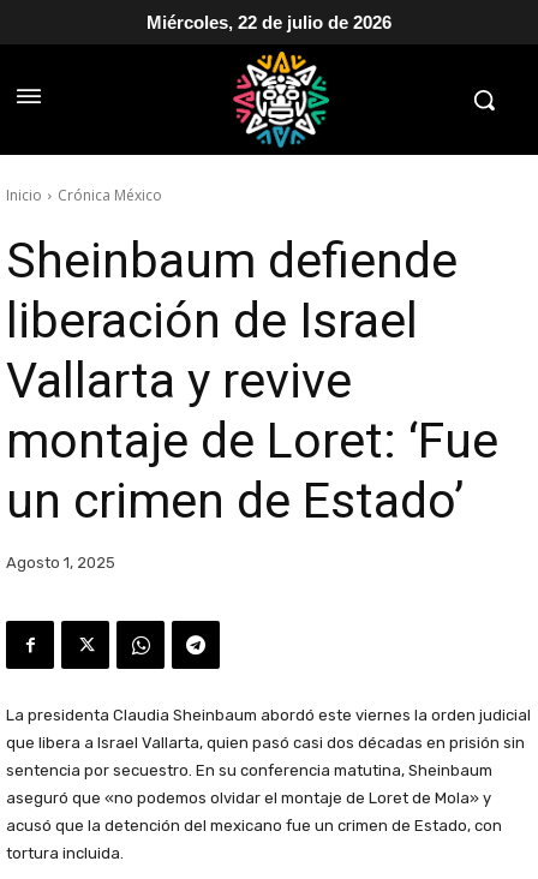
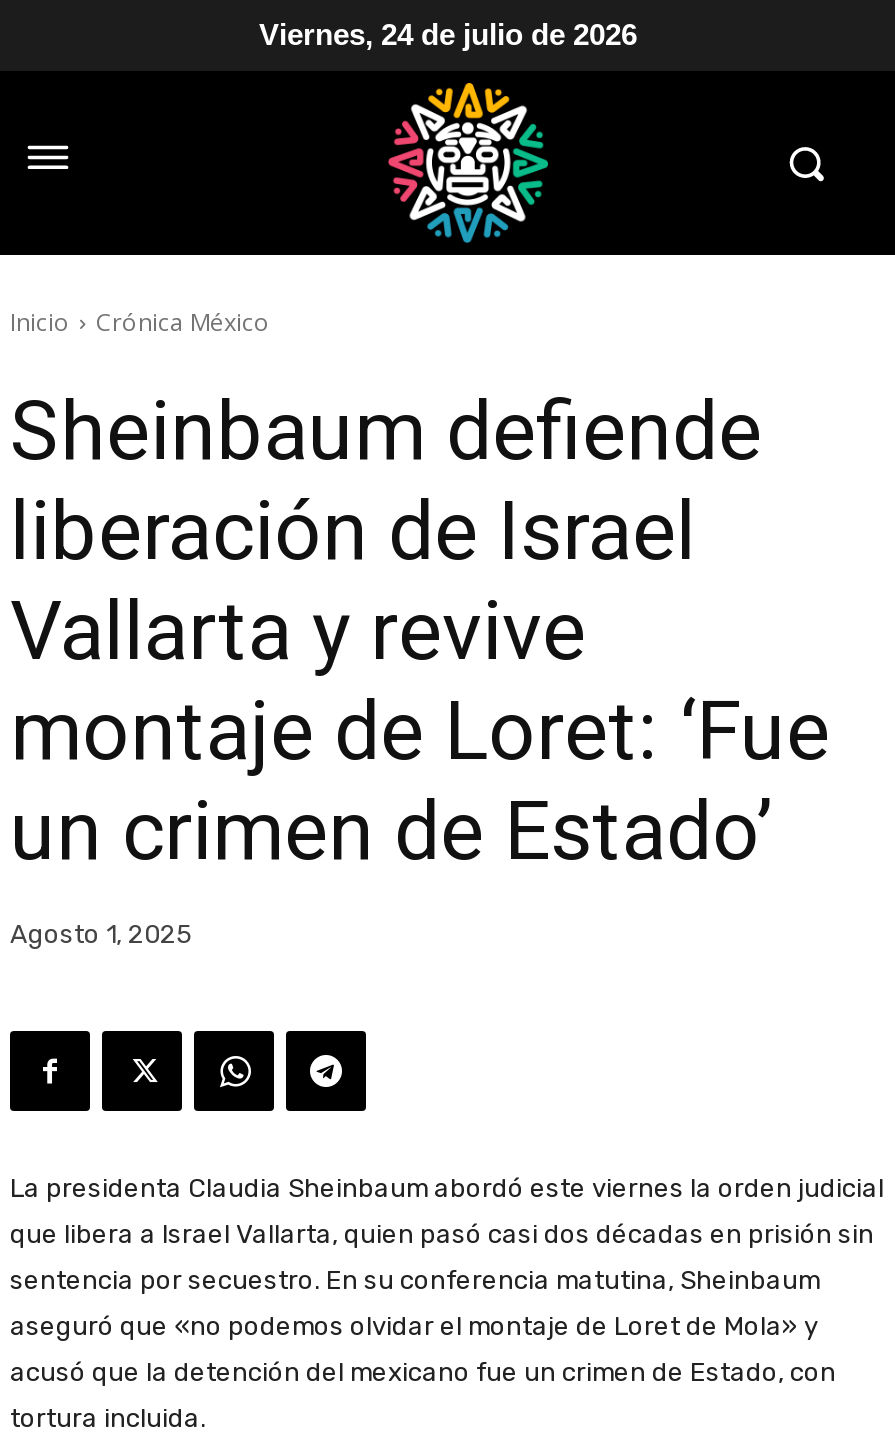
[147,12,391,32] Miércoles, 22 de julio de 2026 -> [259,17,637,51] Viernes, 24 de julio de 2026

